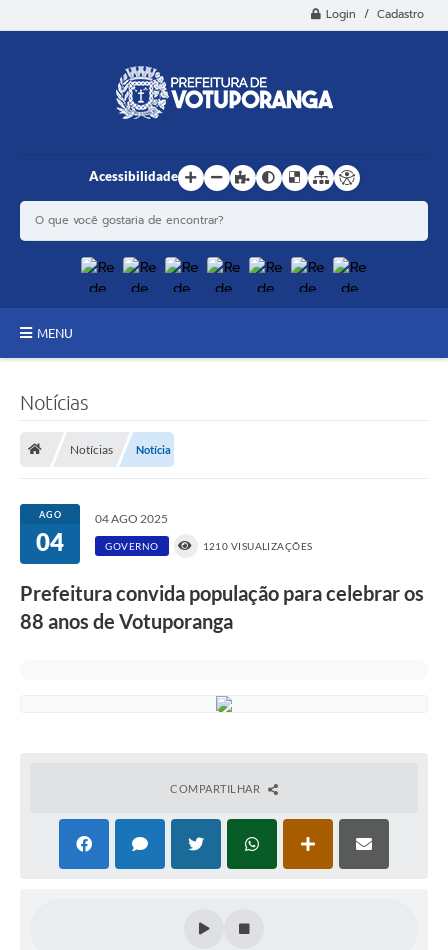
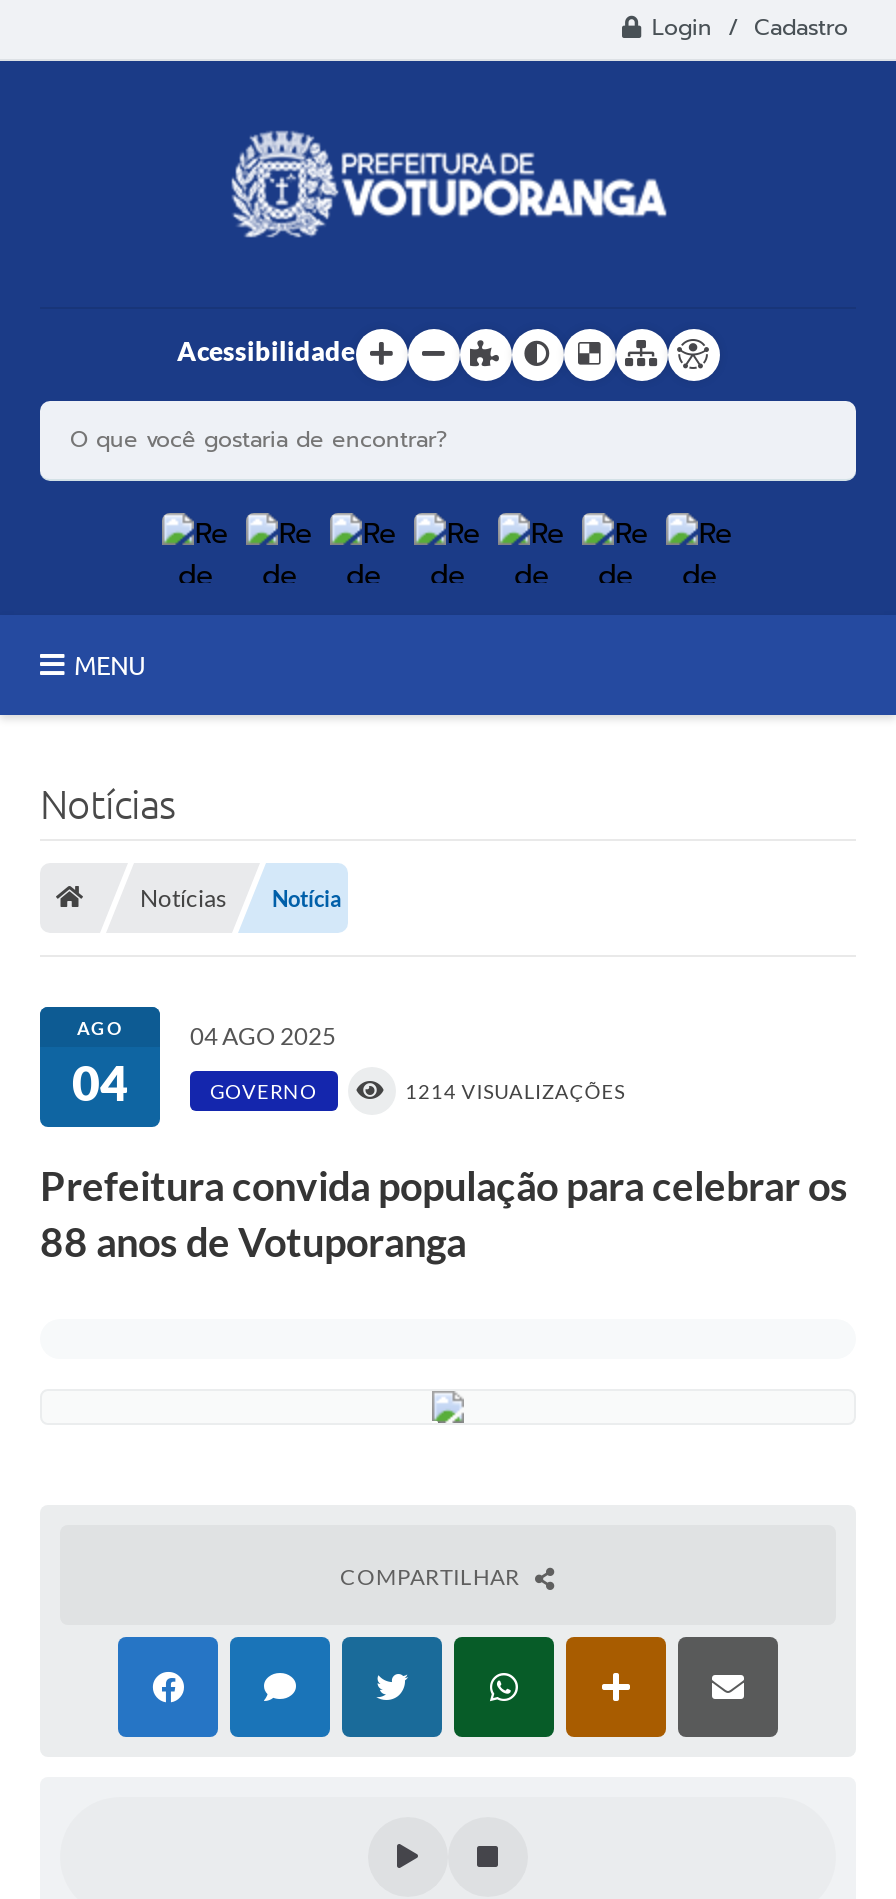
[202,540,313,552] 1210 VISUALIZAÇÕES -> [405,1079,625,1103] 1214 VISUALIZAÇÕES

